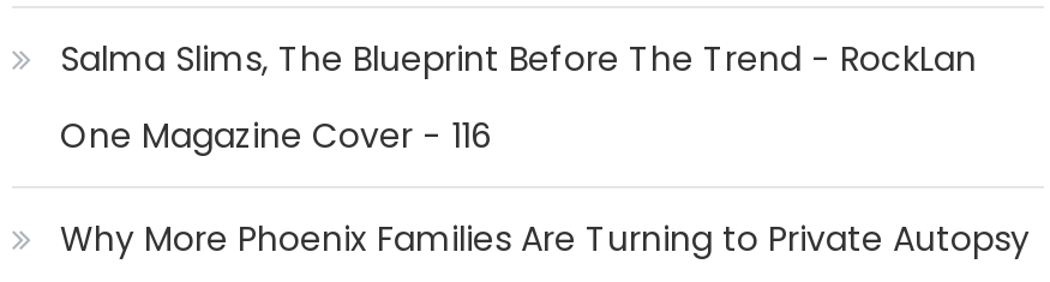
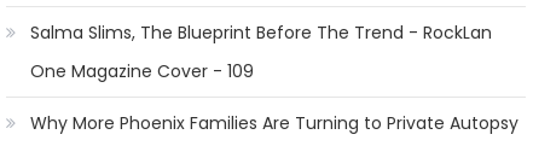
[60,112,492,160] One Magazine Cover - 116 -> [30,59,254,83] One Magazine Cover - 109

